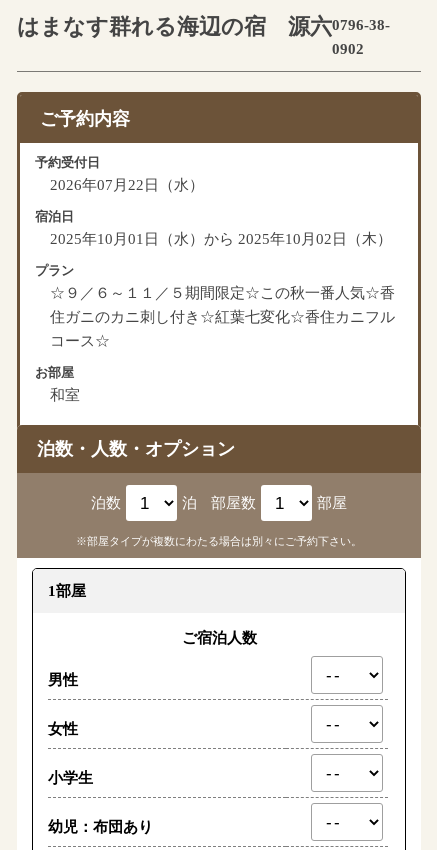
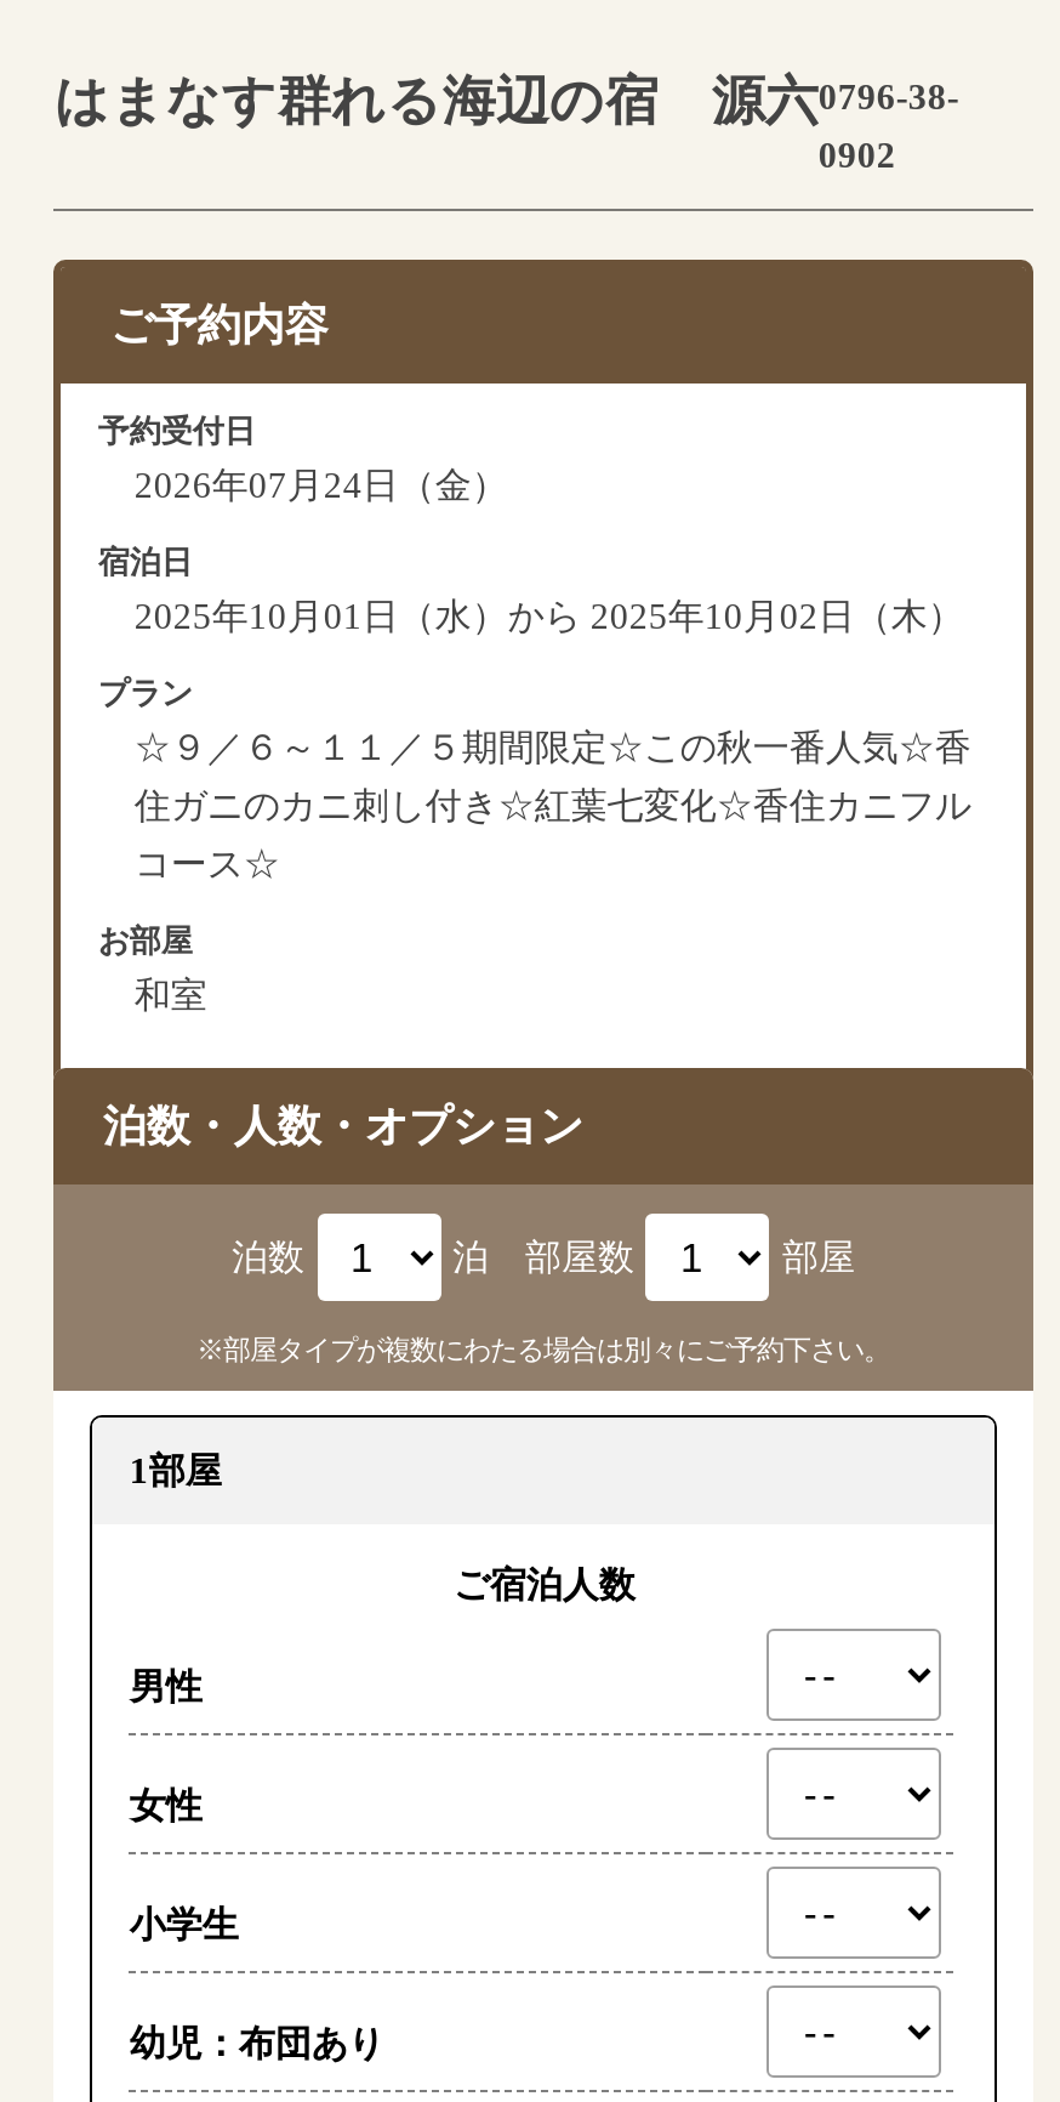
[50,177,204,193] 2026年07月22日（水） -> [134,466,508,505] 2026年07月24日（金）

